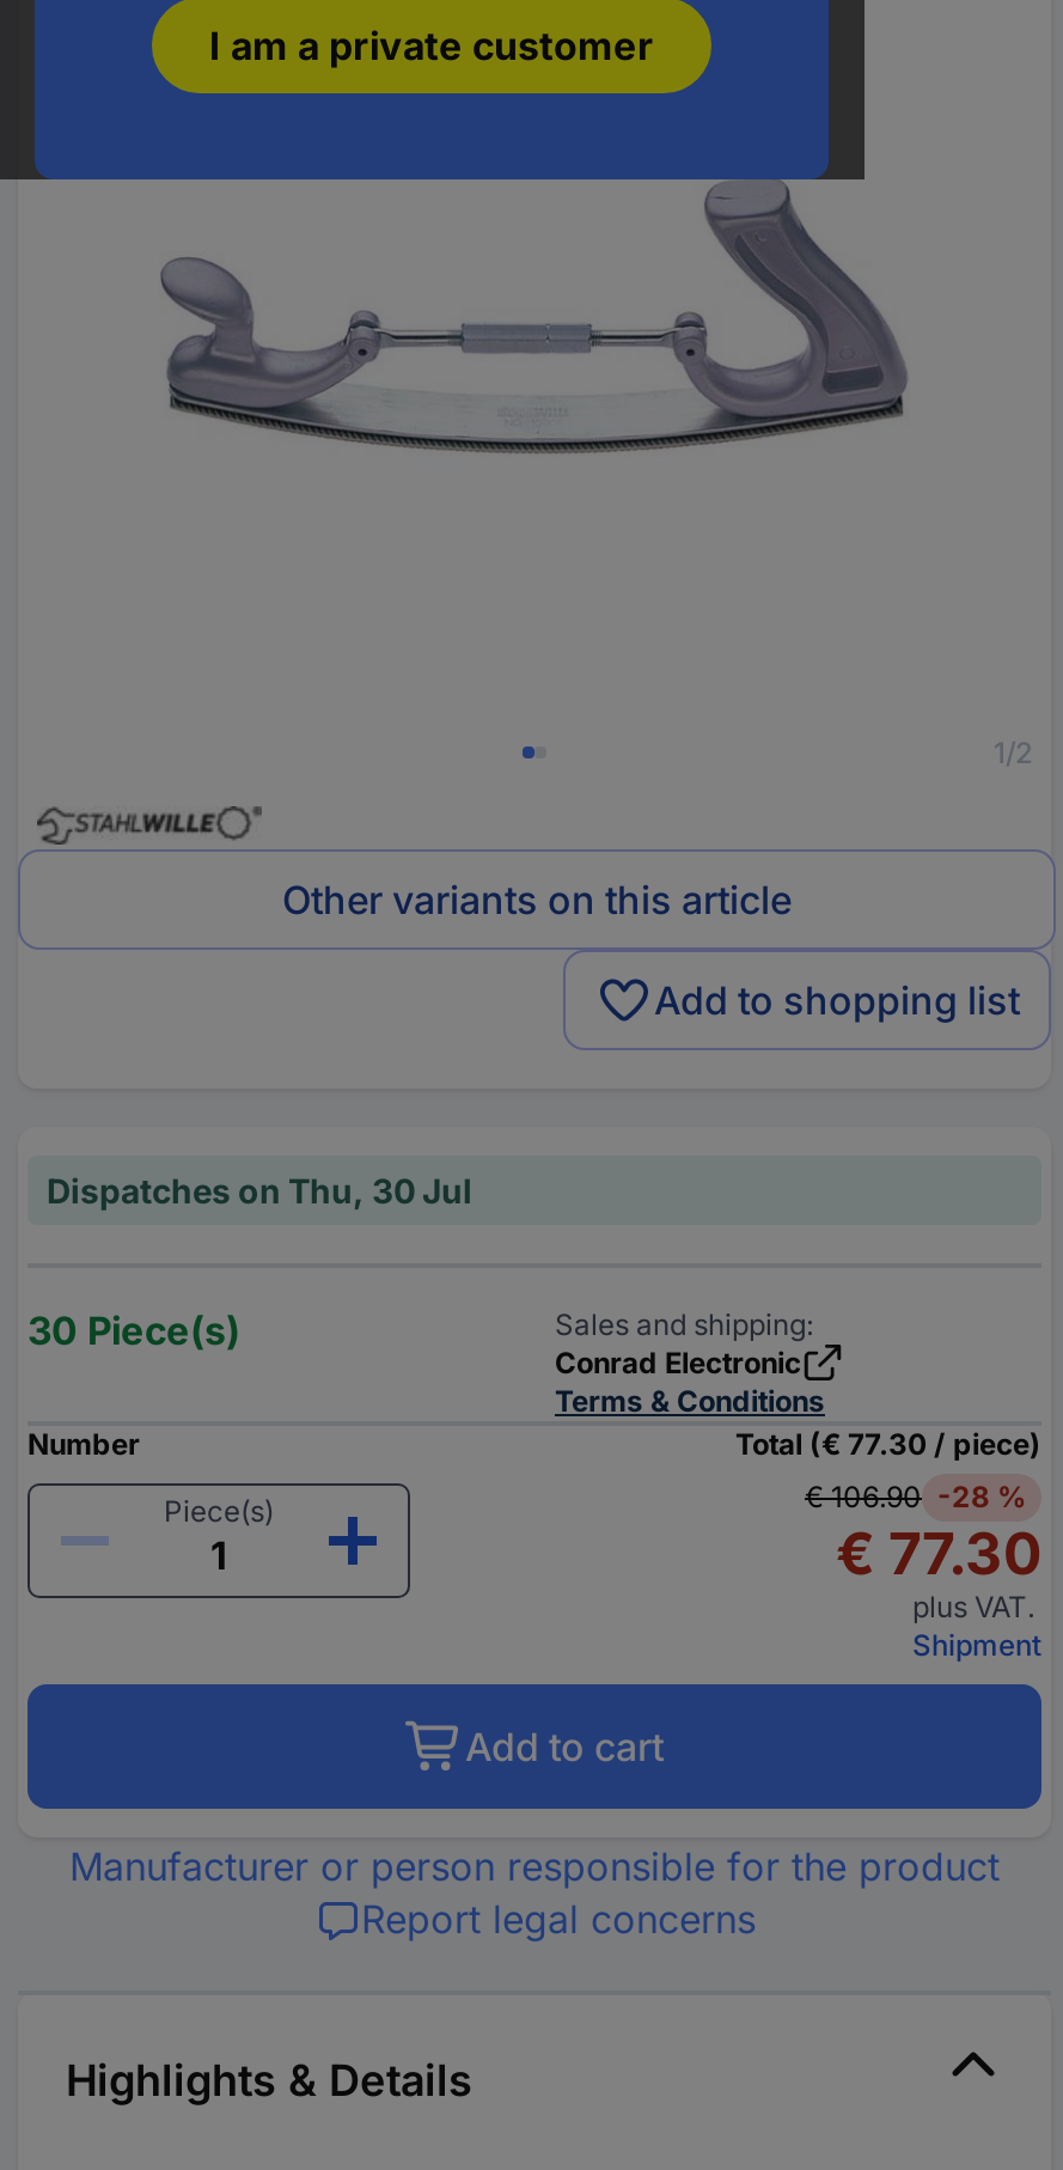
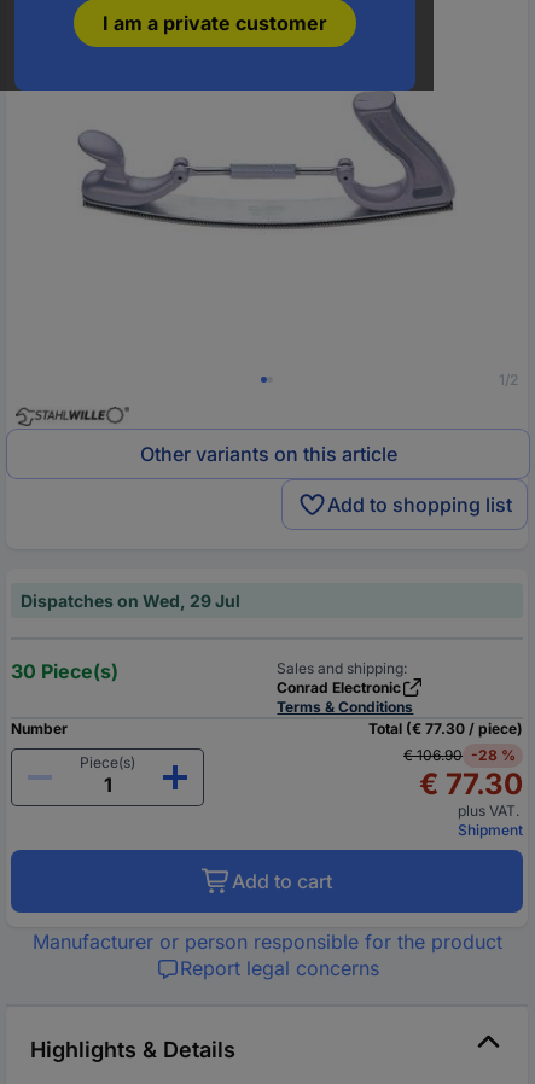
[47,1170,472,1211] Dispatches on Thu, 30 Jul -> [21,591,240,611] Dispatches on Wed, 29 Jul

